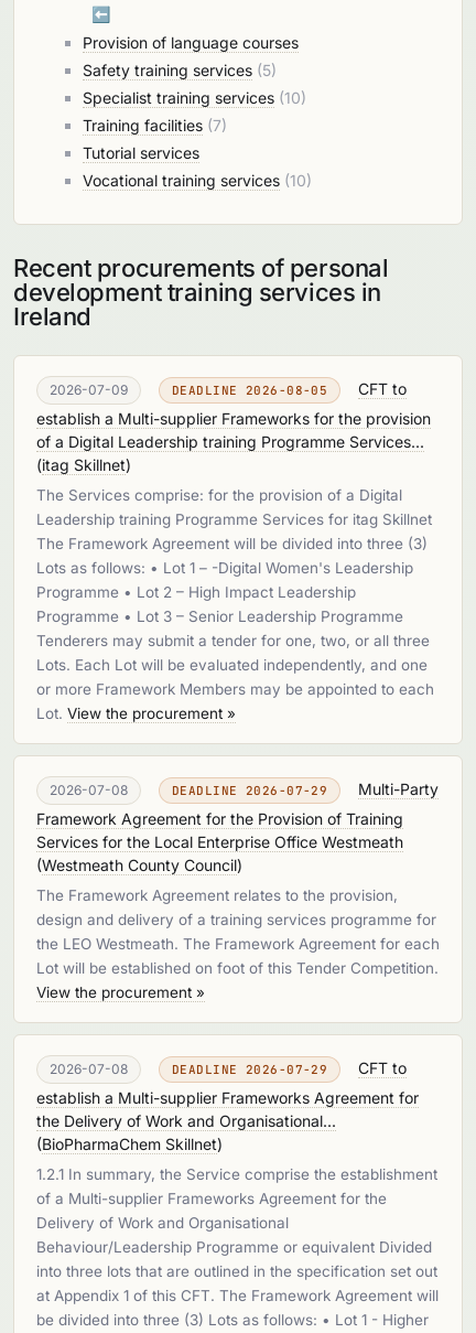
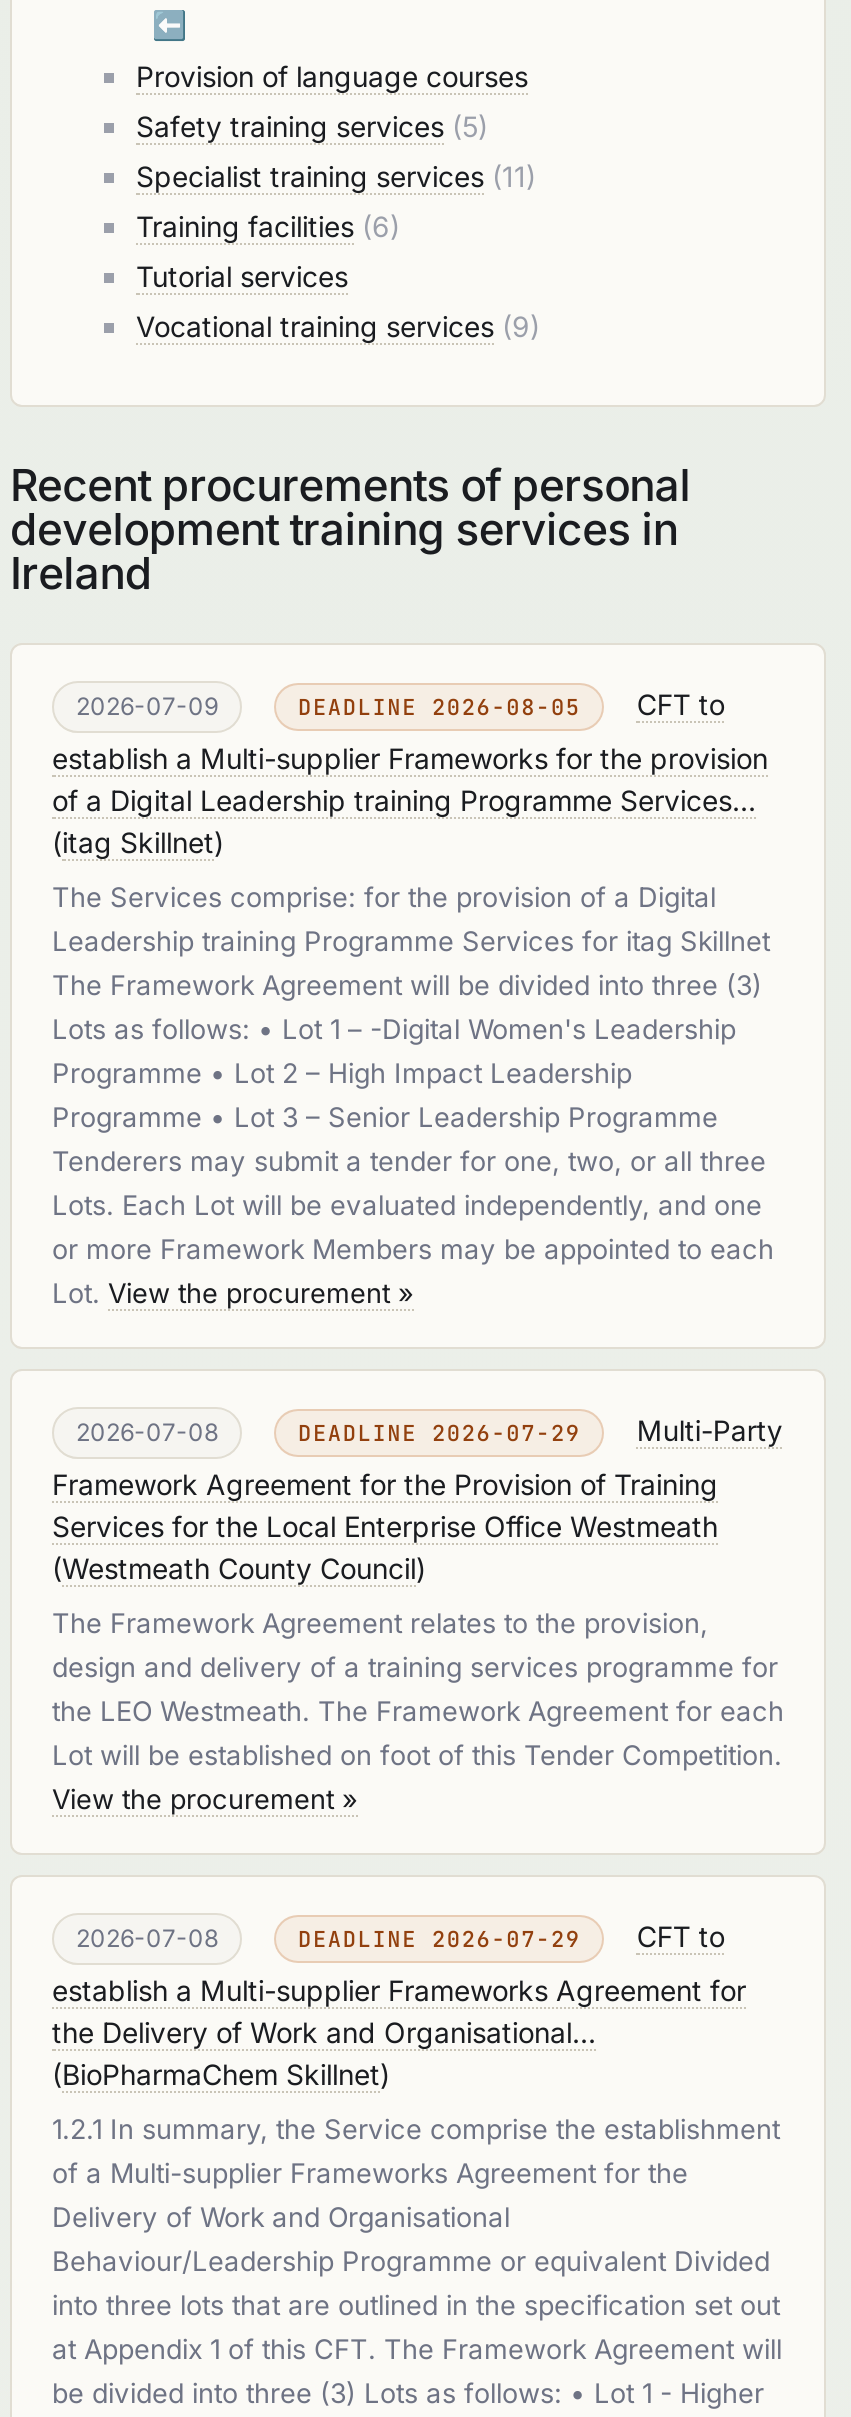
[83,88,306,107] Specialist training services (10) -> [136,159,536,193] Specialist training services (11)
[83,116,227,135] Training facilities (7) -> [136,209,400,243] Training facilities (6)
[83,171,312,190] Vocational training services (10) -> [136,309,540,343] Vocational training services (9)

